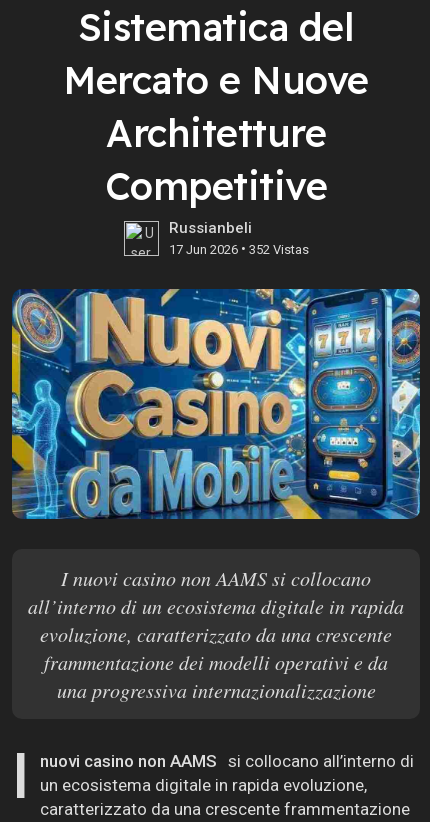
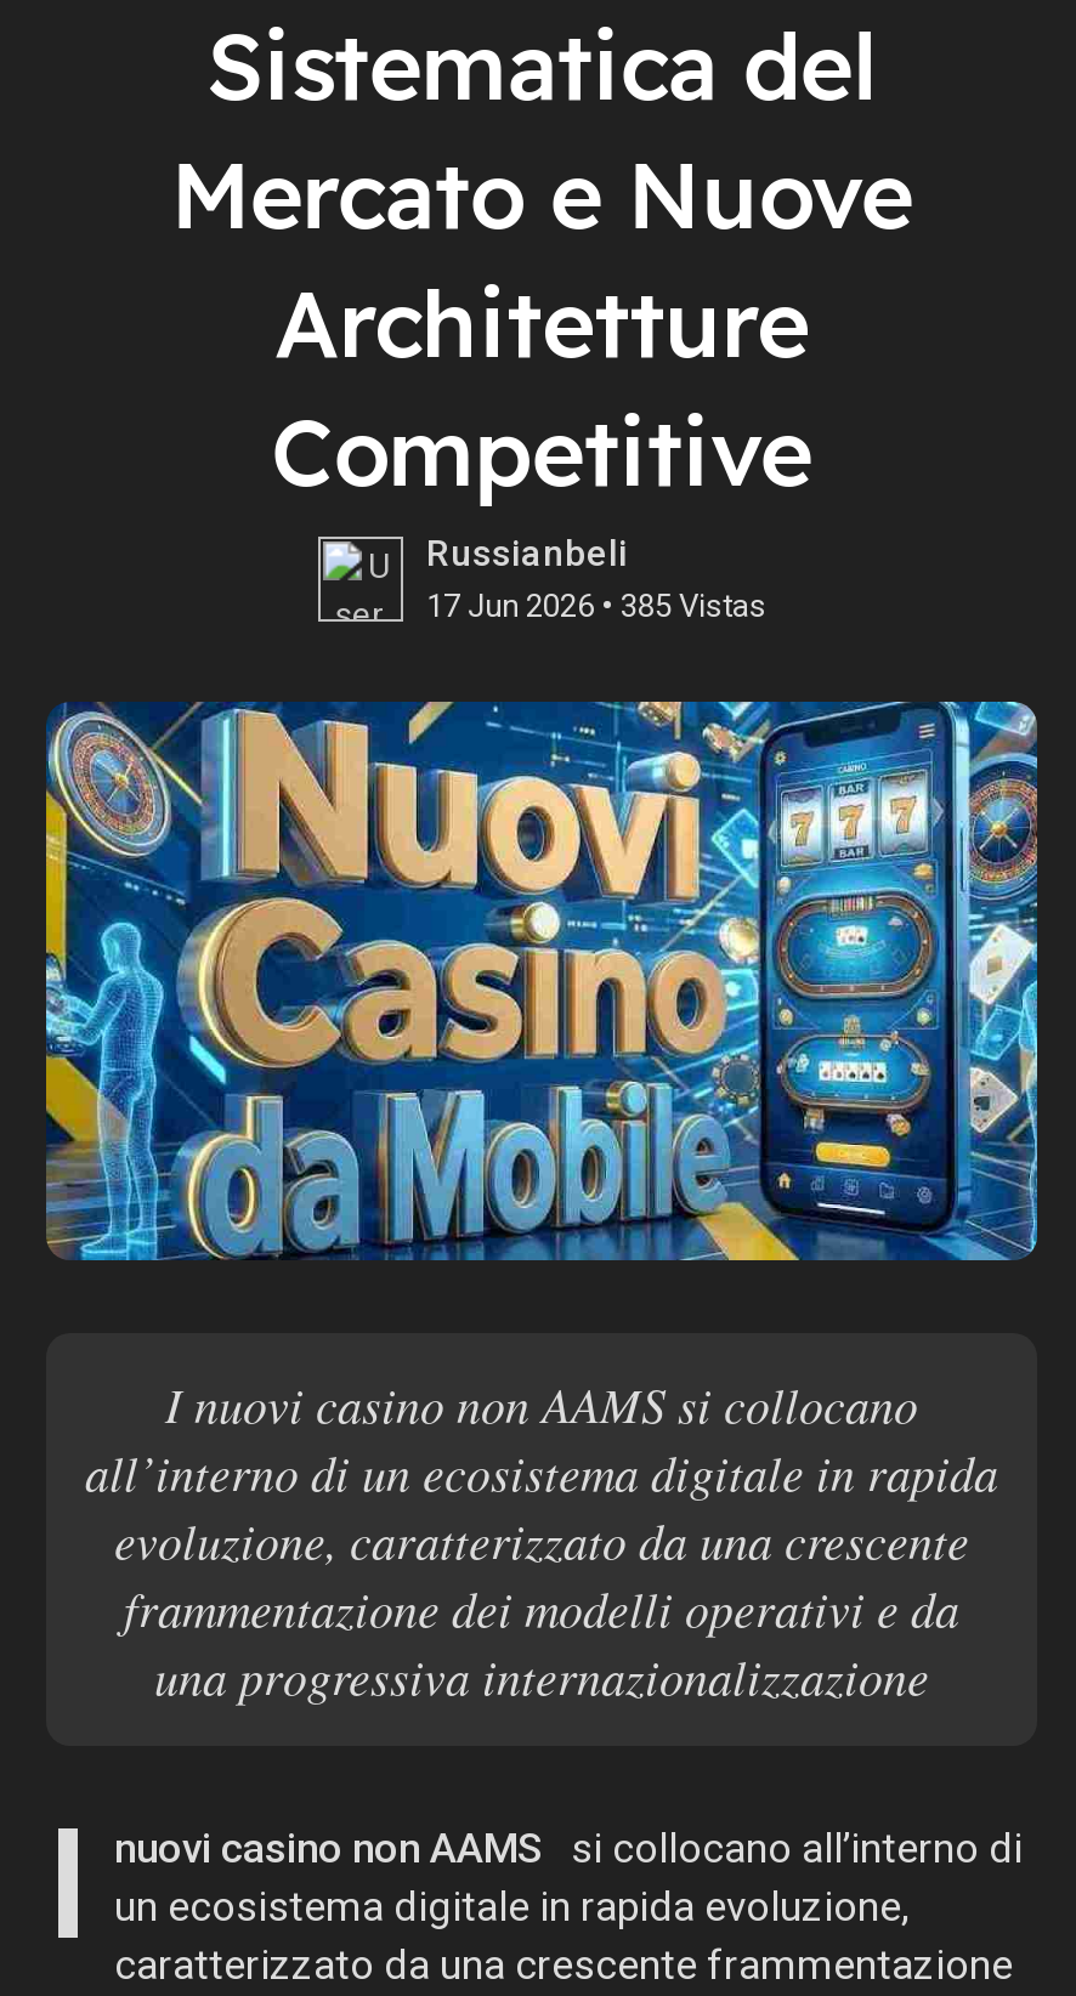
[168,241,308,257] 17 Jun 2026 • 352 Vistas -> [426,585,766,624] 17 Jun 2026 • 385 Vistas

